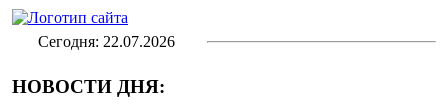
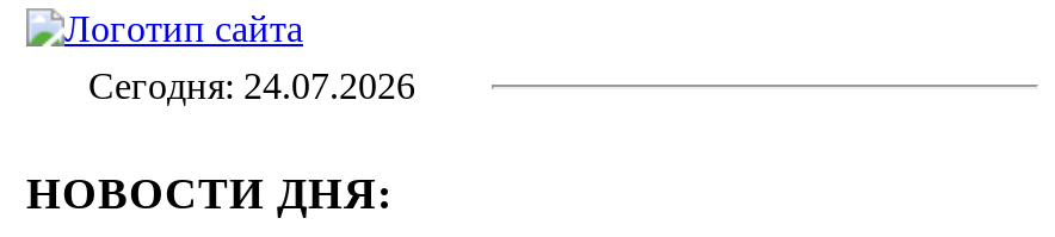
[38,33,175,50] Сегодня: 22.07.2026 -> [88,66,415,106] Сегодня: 24.07.2026

